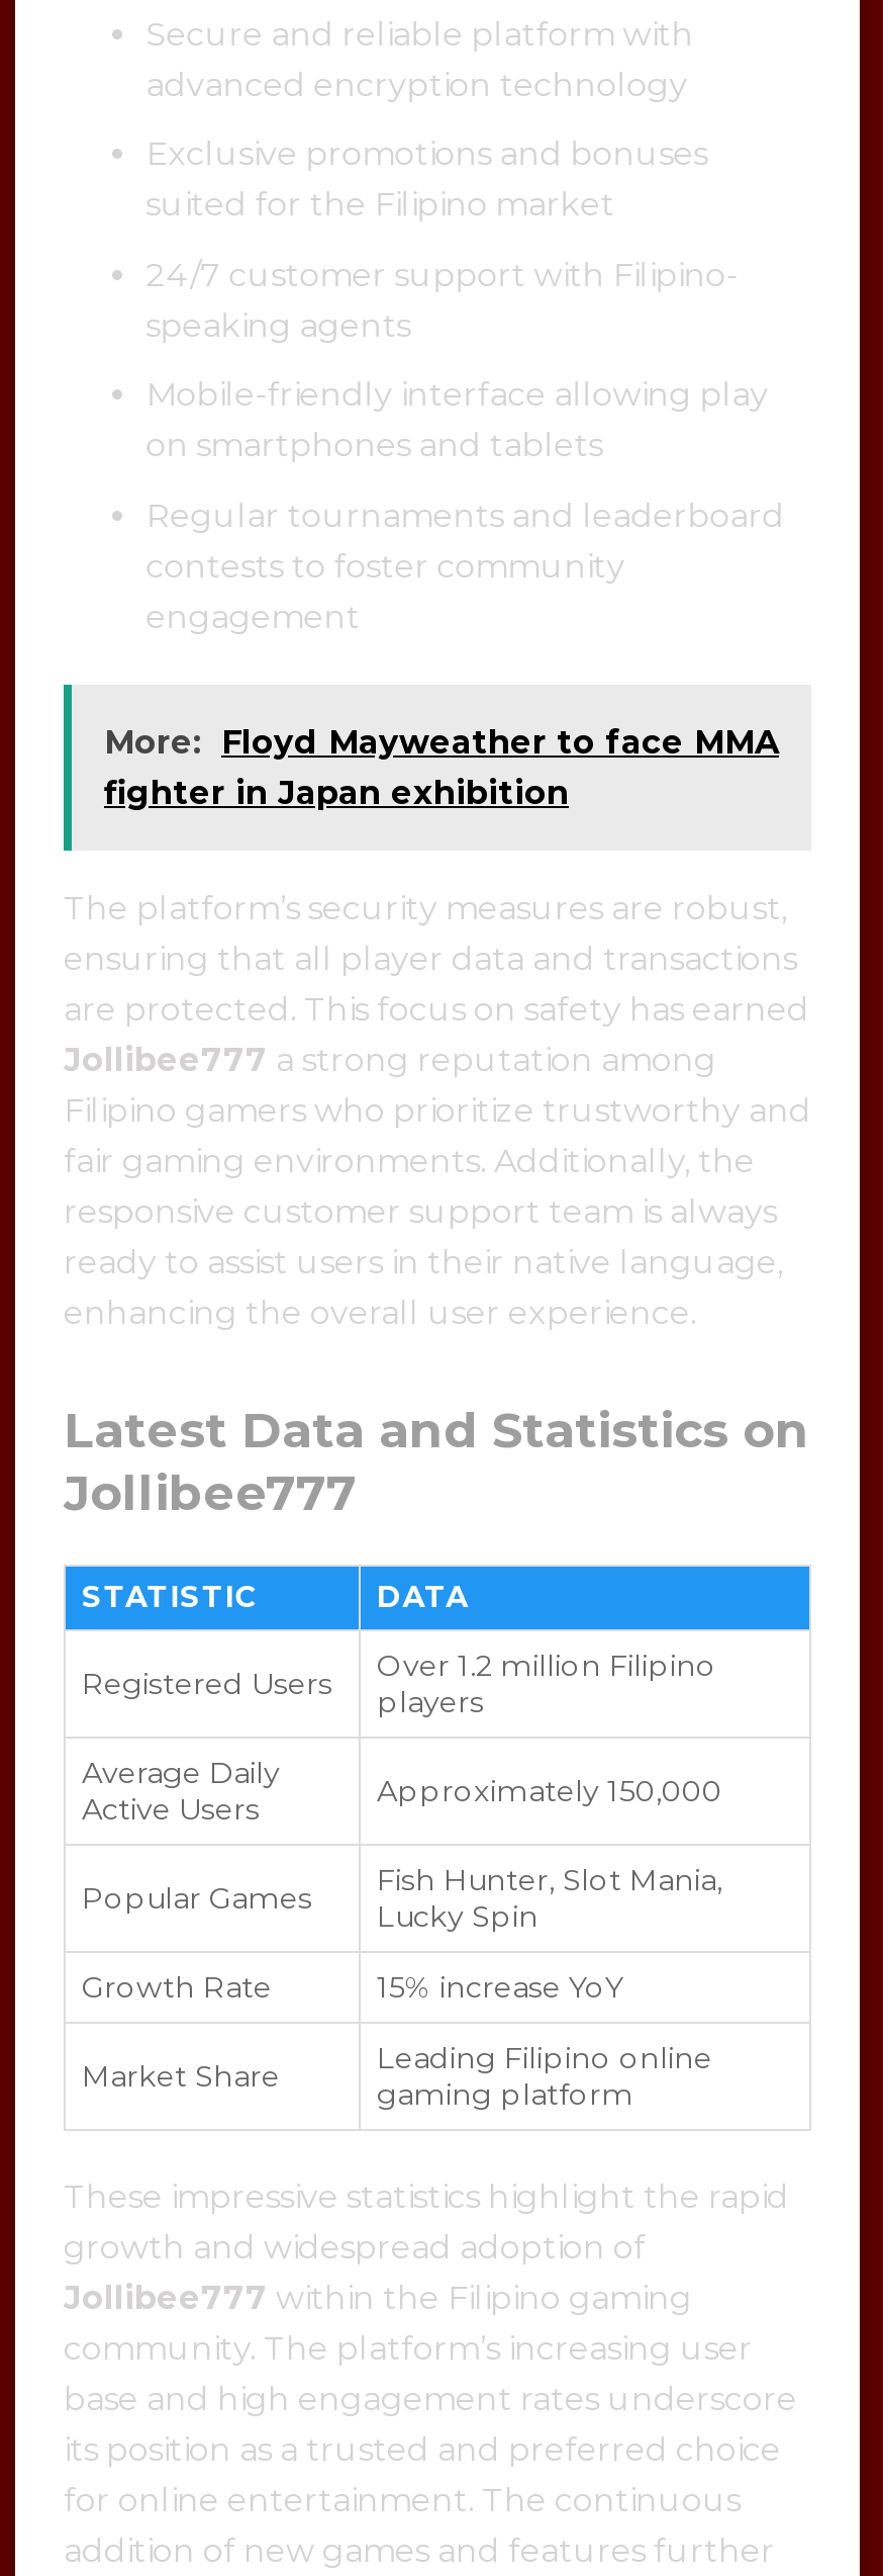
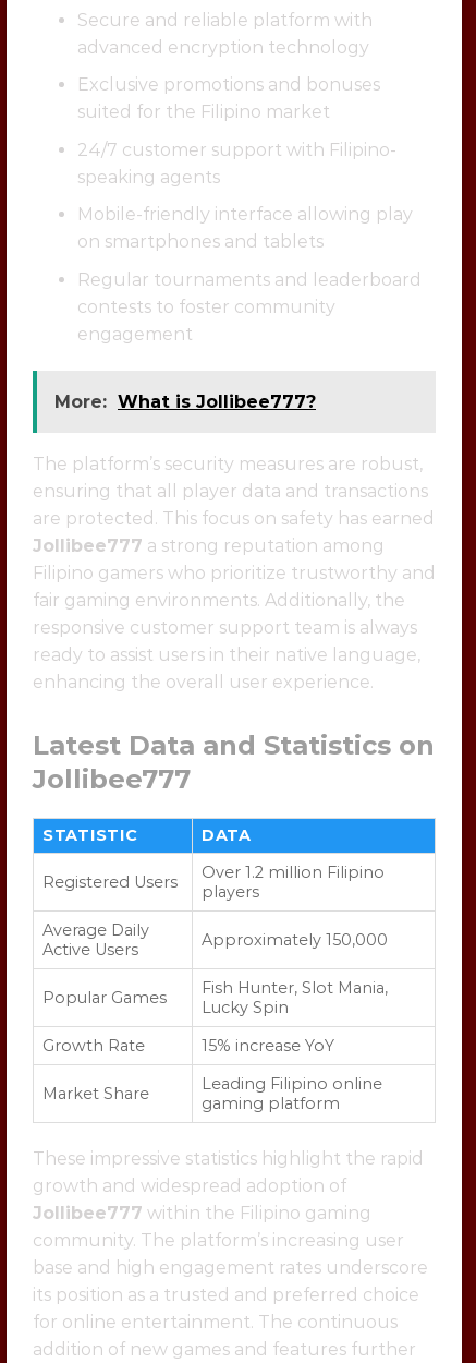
[104,723,779,812] More: Floyd Mayweather to face MMA | fighter in Japan exhibition -> [54,391,316,412] More: What is Jollibee777?

